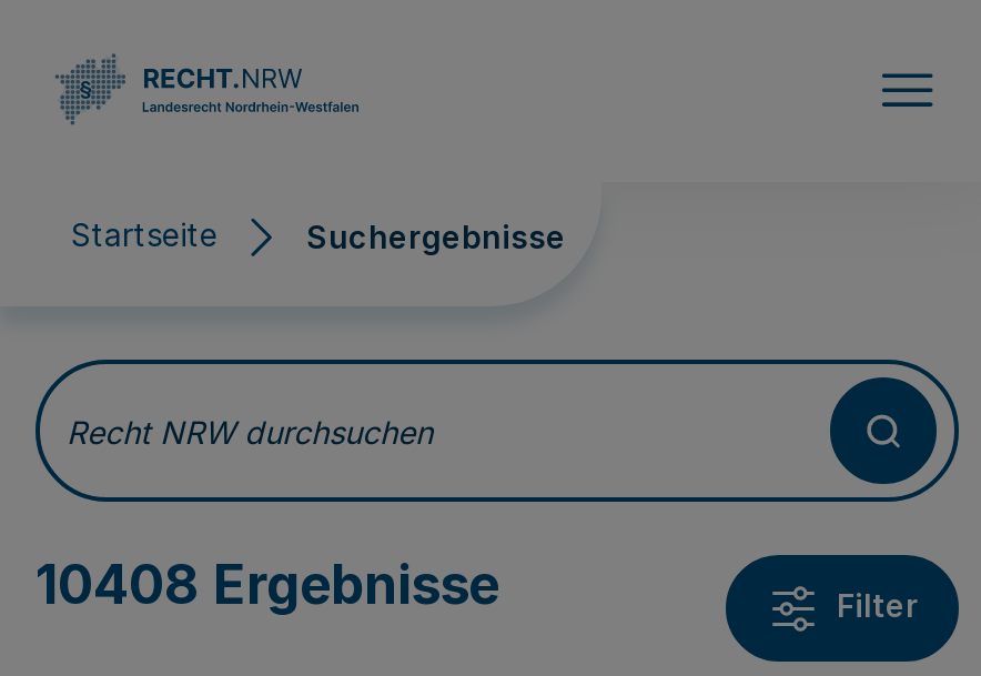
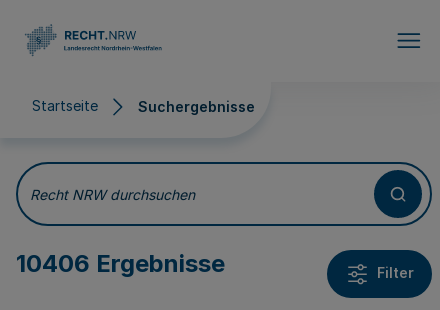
[36,553,499,617] 10408 Ergebnisse -> [16,249,225,278] 10406 Ergebnisse

